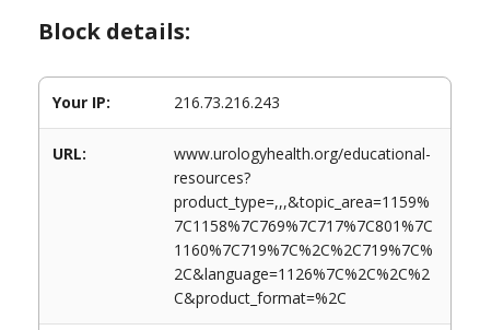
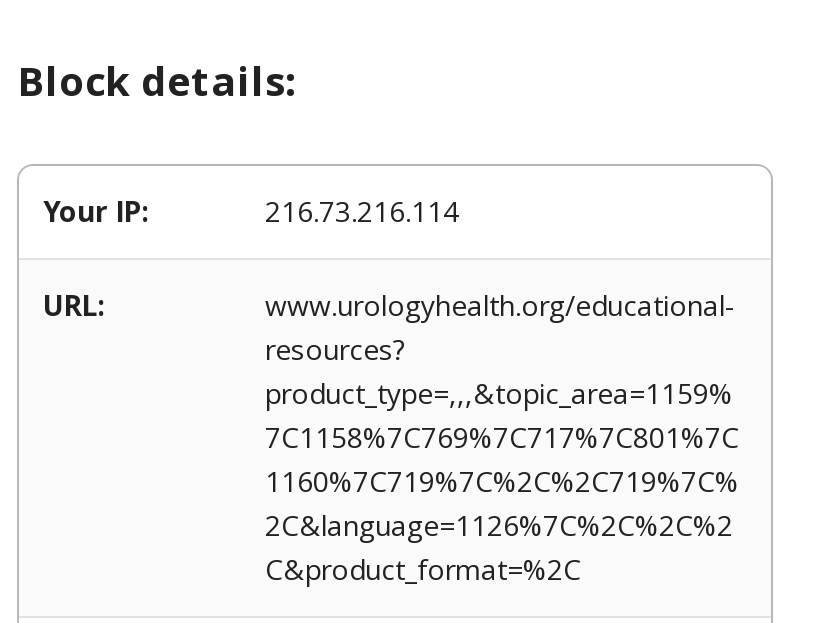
[174,92,280,113] 216.73.216.243 -> [265,192,459,230] 216.73.216.114

